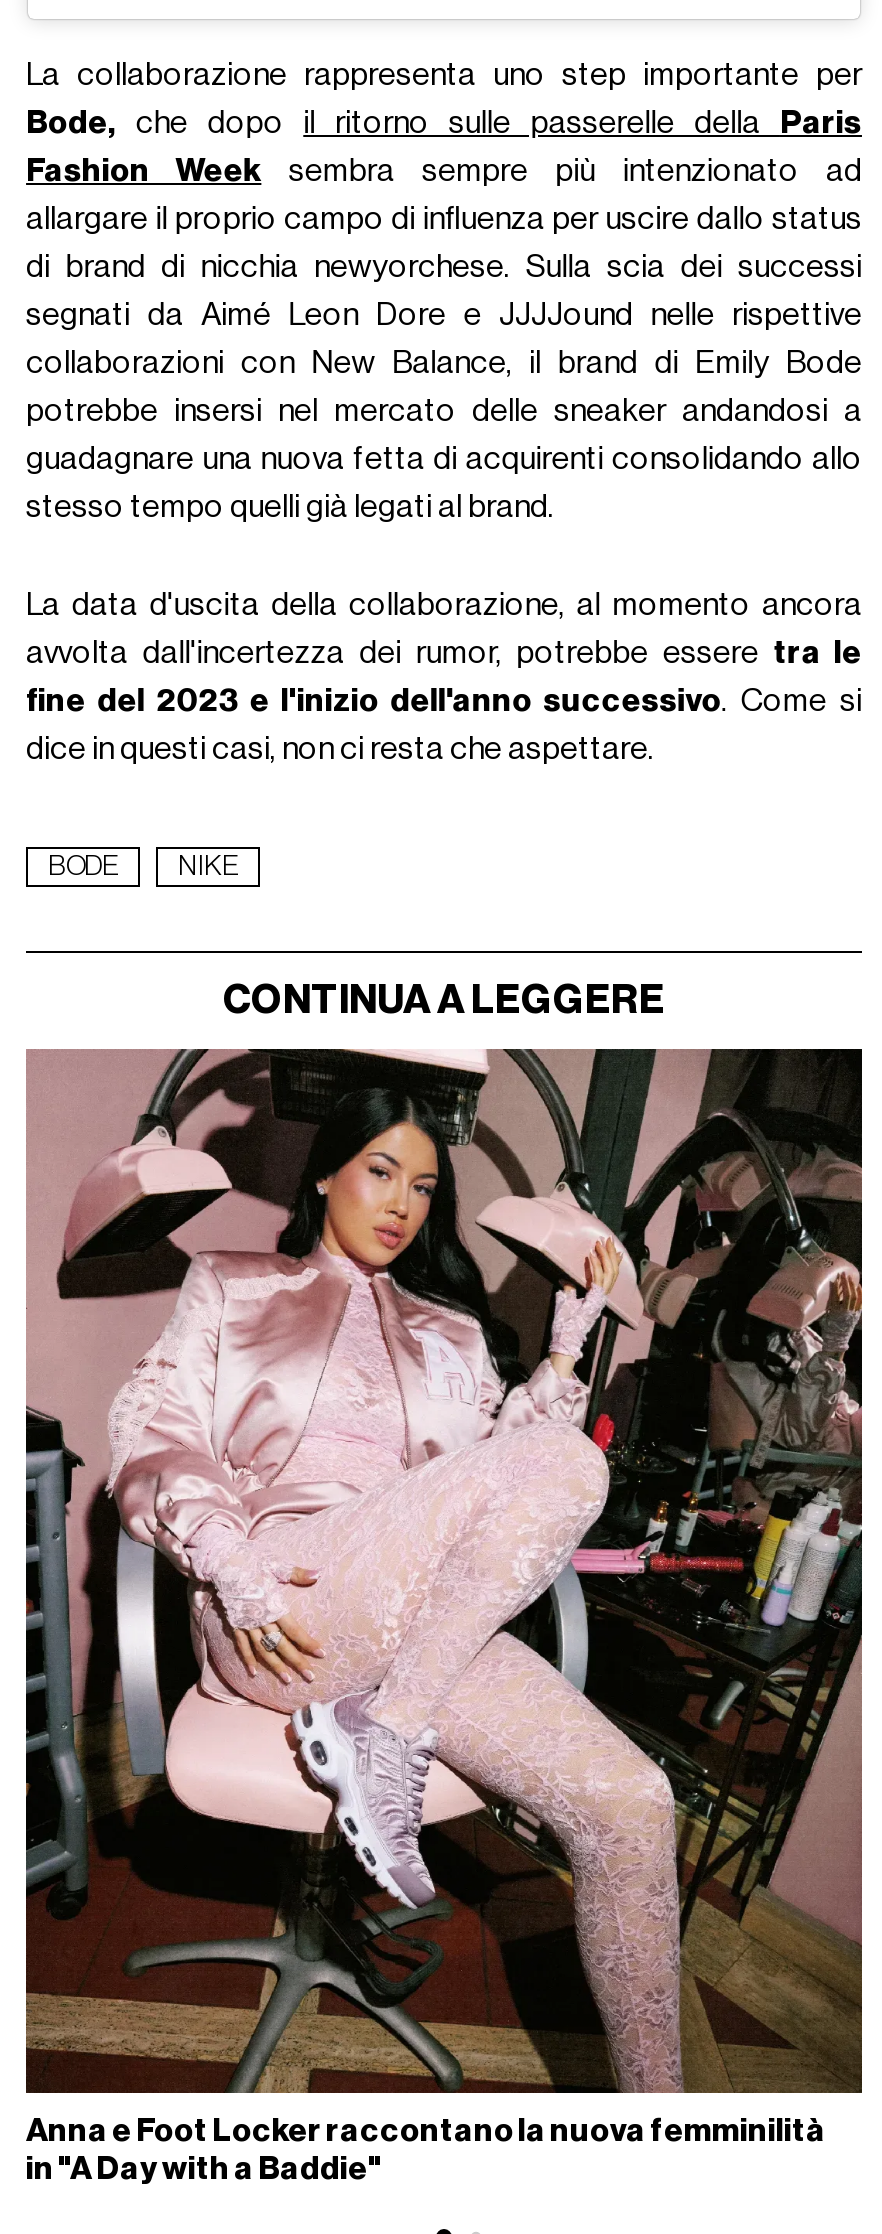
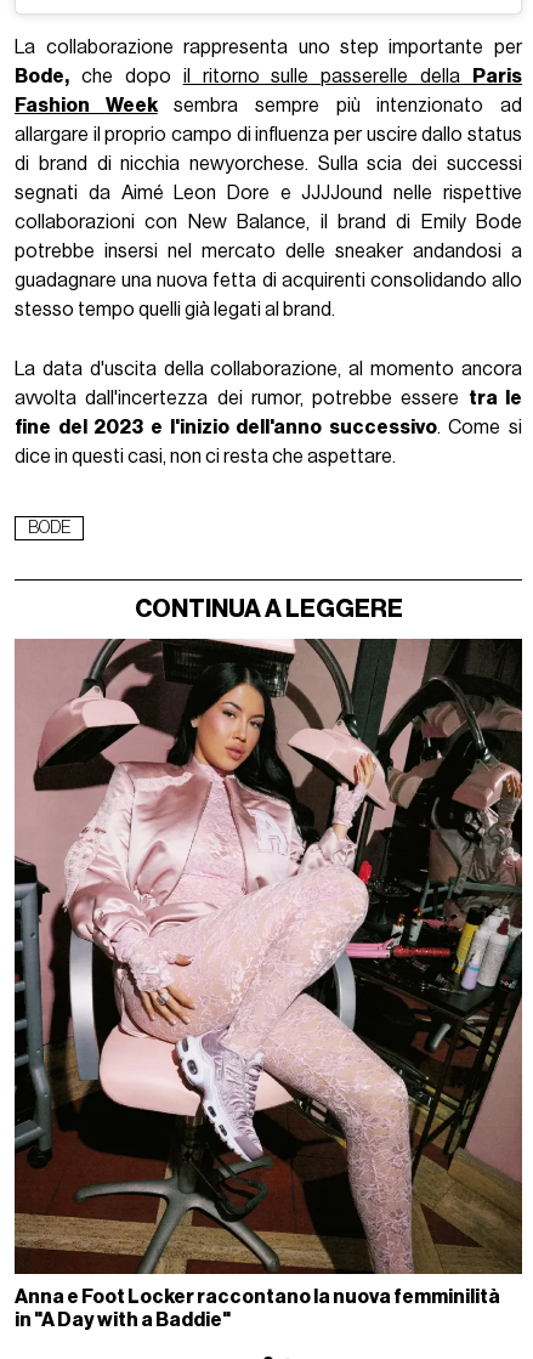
[178,852,238,880] NIKE -> none

